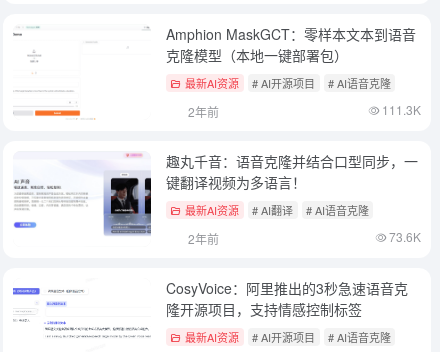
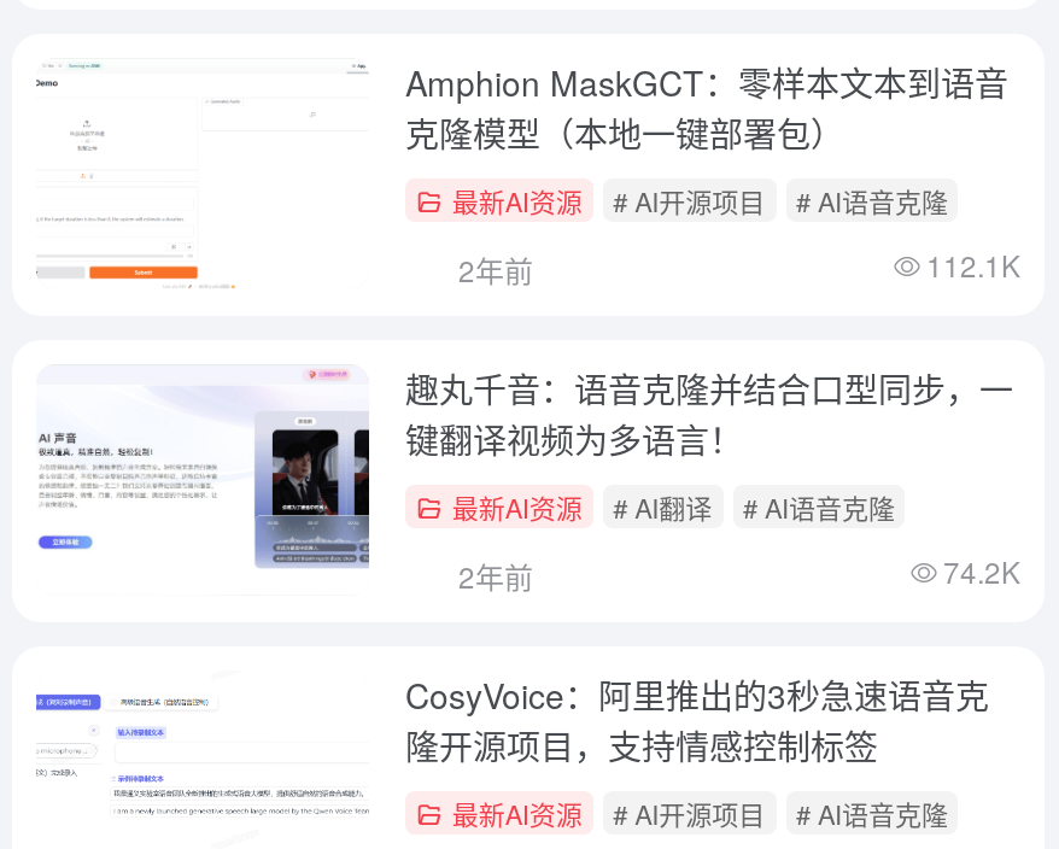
[382,101,421,118] 111.3K -> [926,243,1020,284] 112.1K
[389,228,421,245] 73.6K -> [943,549,1020,590] 74.2K

